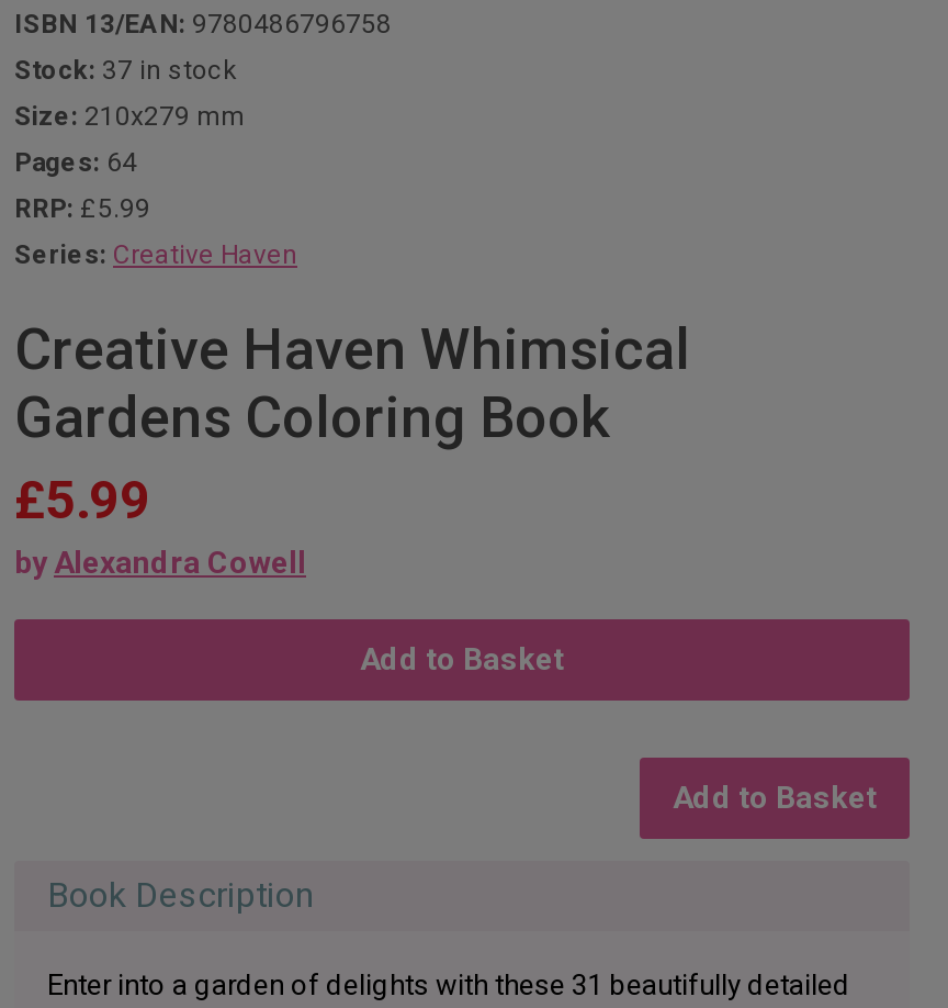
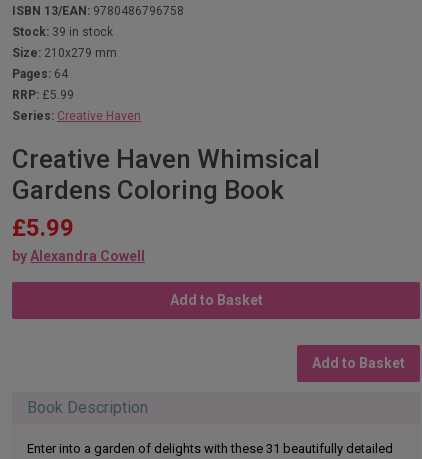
[14,56,236,86] Stock: 37 in stock -> [12,25,113,39] Stock: 39 in stock

